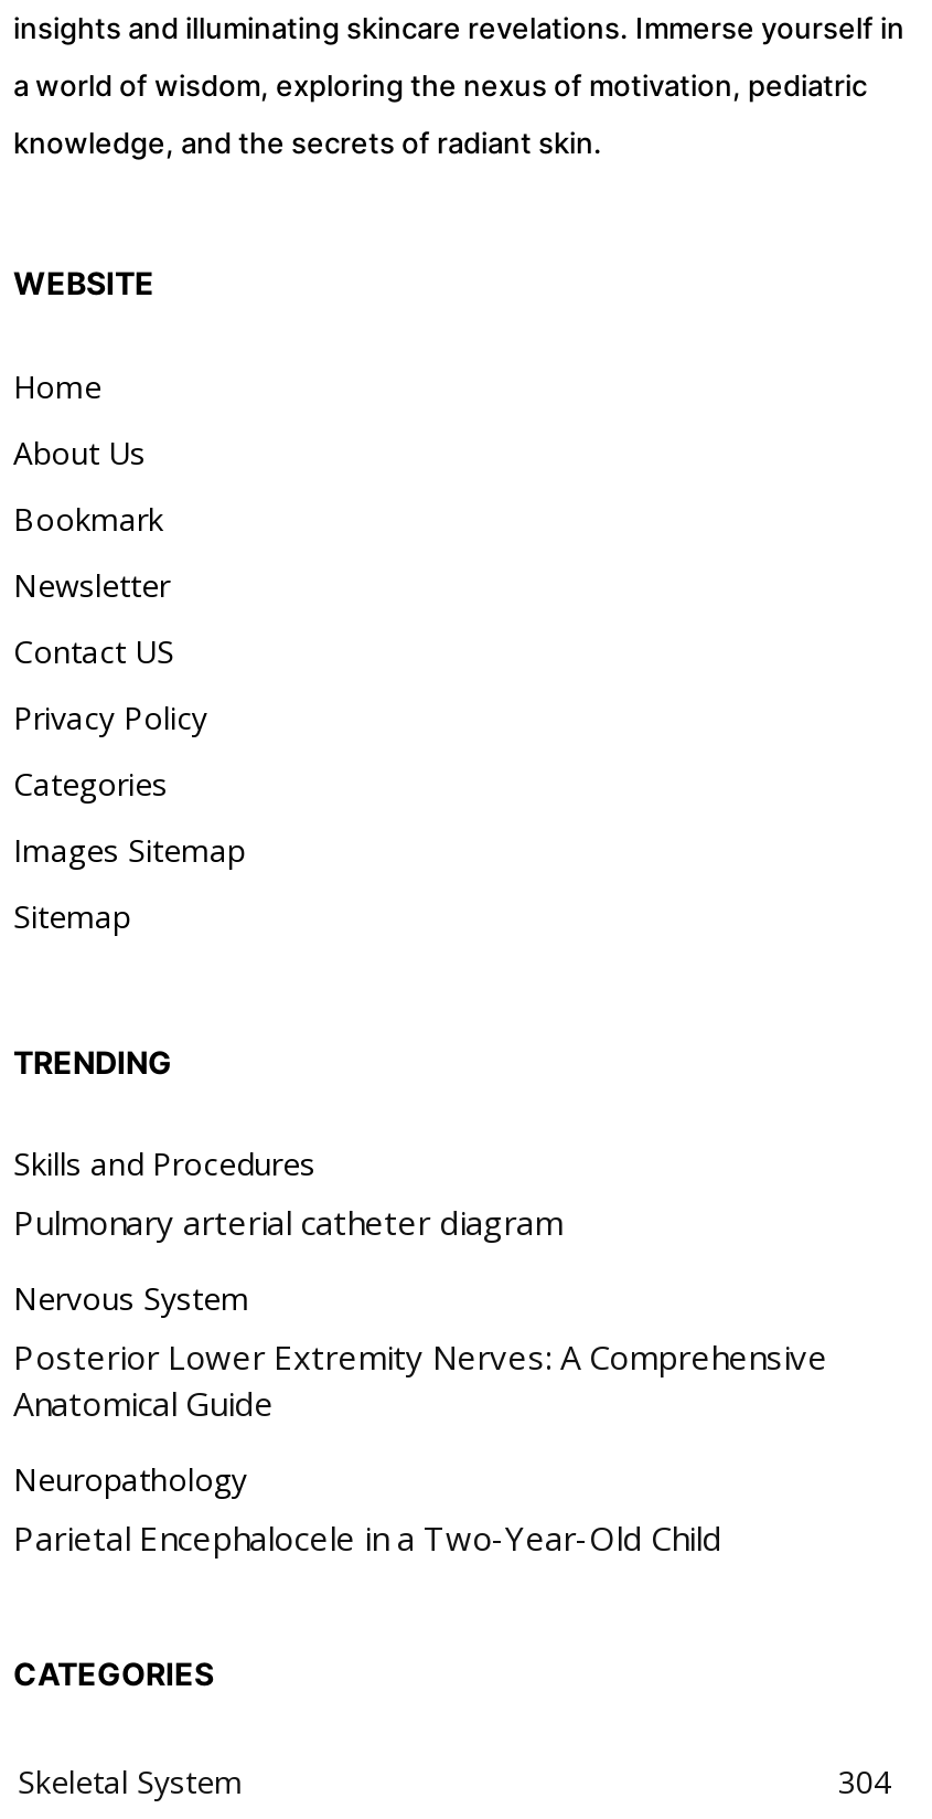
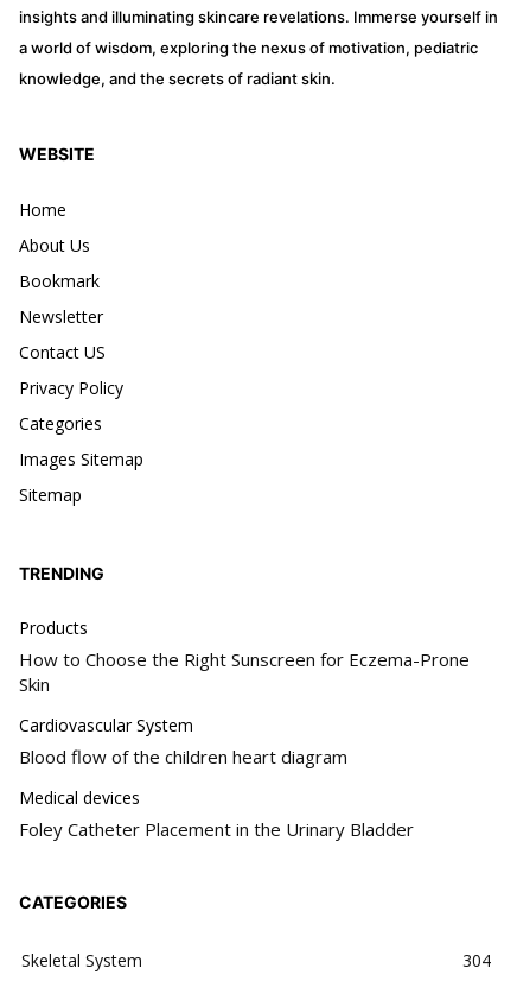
[13,1143,563,1244] Skills and Procedures | Pulmonary arterial catheter diagram -> [19,617,470,696] Products | How to Choose the Right Sunscreen for Eczema-Prone | Skin
[13,1277,827,1425] Nervous System | Posterior Lower Extremity Nerves: A Comprehensive | Anatomical Guide -> [19,714,347,769] Cardiovascular System | Blood flow of the children heart diagram
[13,1458,721,1560] Neuropathology | Parietal Encephalocele in a Two-Year-Old Child -> [19,786,414,841] Medical devices | Foley Catheter Placement in the Urinary Bladder

